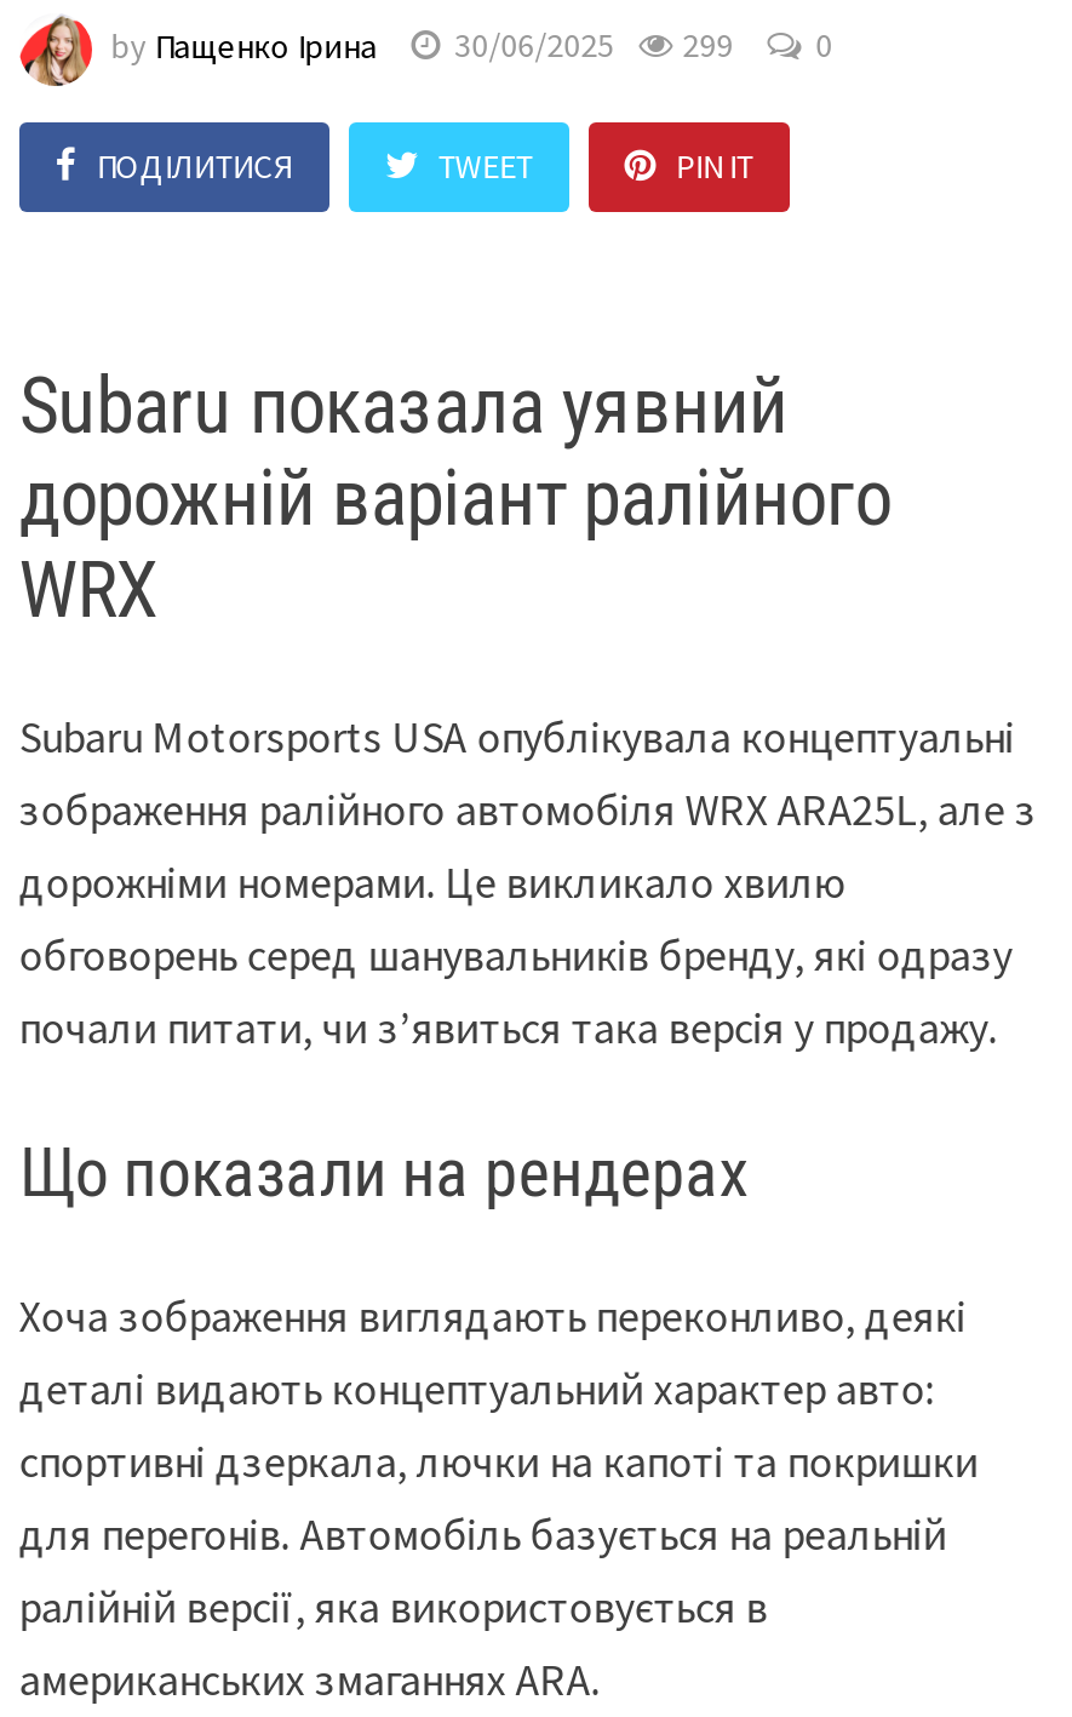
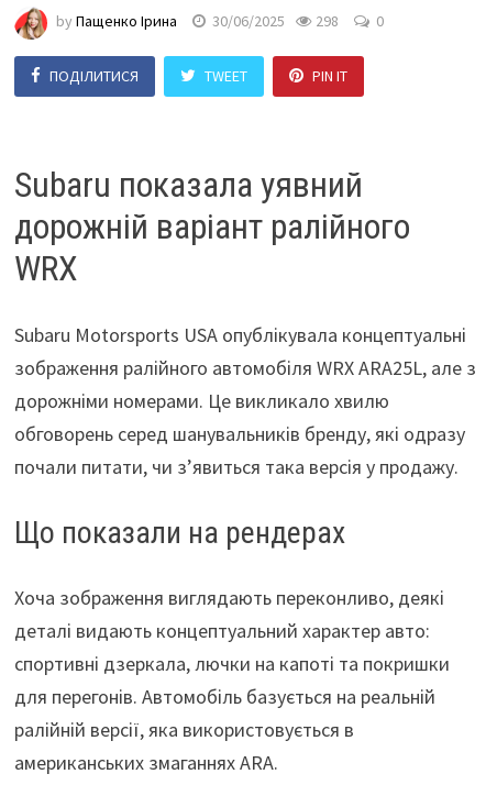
[111,23,833,67] by Пащенко Ірина 30/06/2025 299 0 -> [56,11,384,31] by Пащенко Ірина 30/06/2025 298 0

